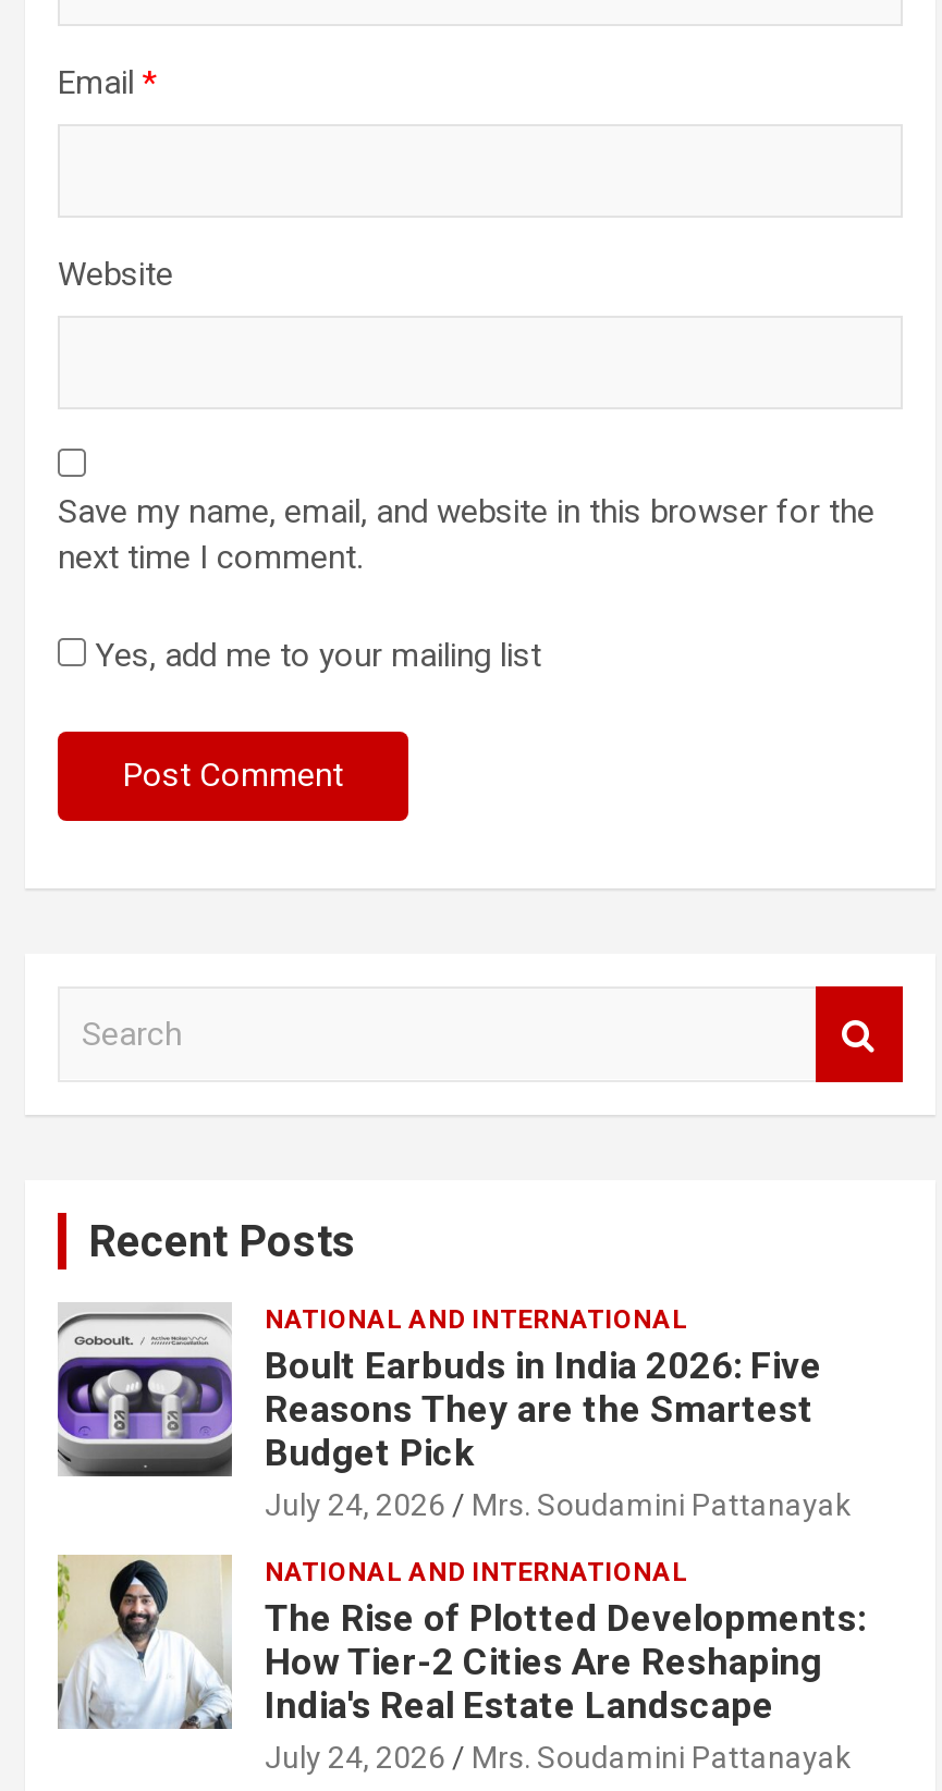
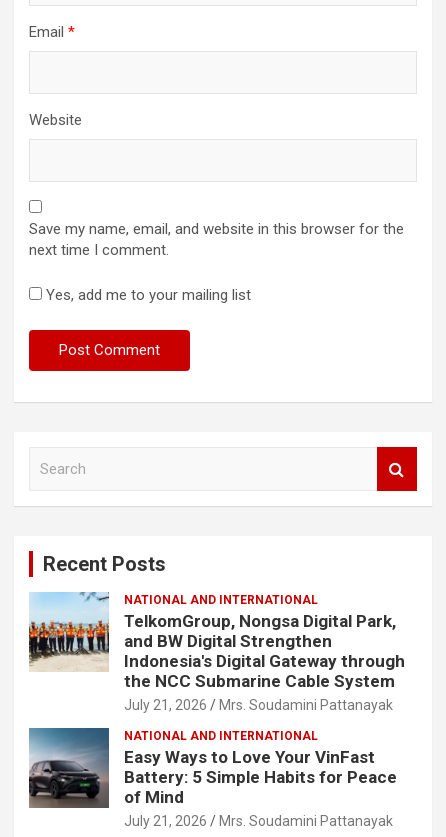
[56,1304,822,1521] [image] | Boult Earbuds in India 2026: Five | Reasons They are the Smartest | Budget Pick | July 24, 2026 -> [29,592,405,712] [image] | TelkomGroup, Nongsa Digital Park, | and BW Digital Strengthen | Indonesia's Digital Gateway through | the NCC Submarine Cable System | July 21, 2026
[56,1555,866,1774] [image] | The Rise of Plotted Developments: | How Tier-2 Cities Are Reshaping | India's Real Estate Landscape | July 24, 2026 -> [29,727,397,828] [image] | Easy Ways to Love Your VinFast | Battery: 5 Simple Habits for Peace | of Mind | July 21, 2026

